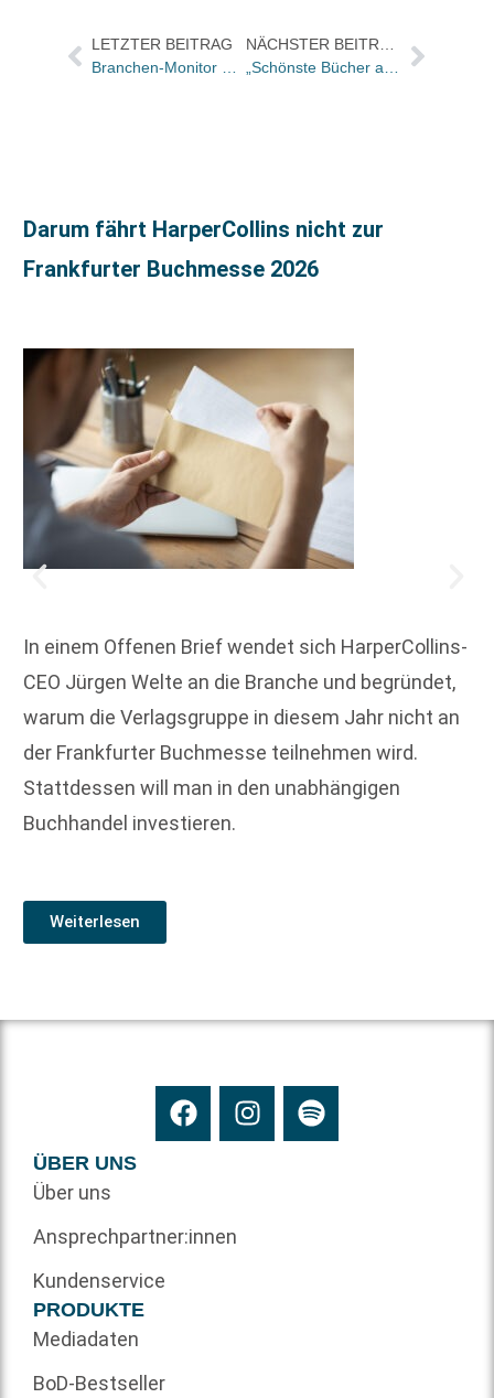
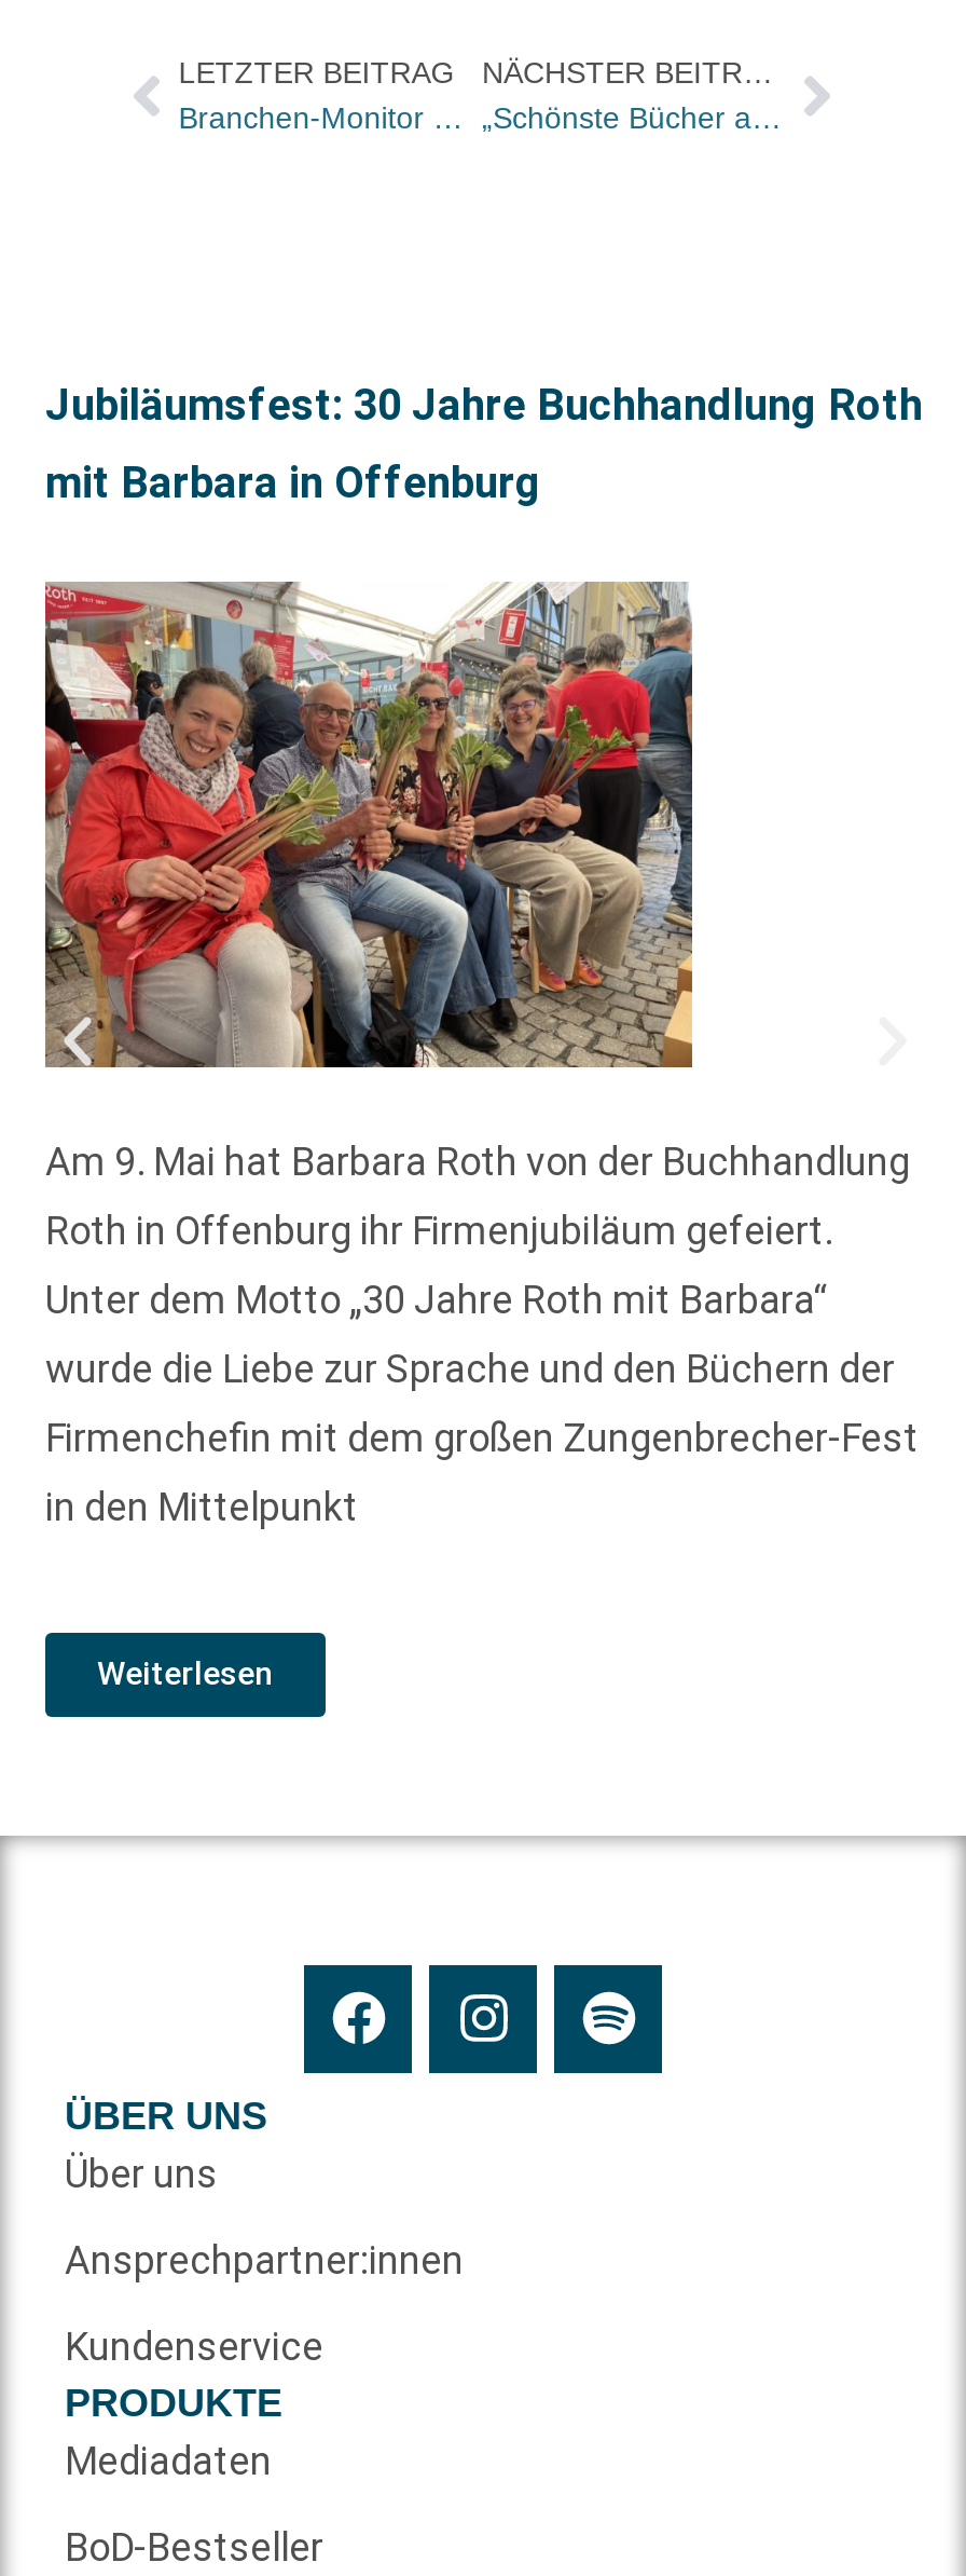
[23,216,384,242] Darum fährt HarperCollins nicht zur -> [45,379,923,431] Jubiläumsfest: 30 Jahre Buchhandlung Roth
[23,255,319,282] Frankfurter Buchmesse 2026 -> [45,457,541,509] mit Barbara in Offenburg
[22,347,355,570] [image] -> [43,580,694,1069] [image]
[23,635,468,658] In einem Offenen Brief wendet sich HarperCollins- -> [45,1138,910,1183] Am 9. Mai hat Barbara Roth von der Buchhandlung
[23,670,455,693] CEO Jürgen Welte an die Branche und begründet, -> [45,1207,832,1252] Roth in Offenburg ihr Firmenjubiläum gefeiert.
[23,705,460,729] warum die Verlagsgruppe in diesem Jahr nicht an -> [45,1276,828,1321] Unter dem Motto „30 Jahre Roth mit Barbara“
[23,741,418,764] der Frankfurter Buchmesse teilnehmen wird. -> [45,1345,895,1390] wurde die Liebe zur Sprache und den Büchern der
[23,776,400,799] Stattdessen will man in den unabhängigen -> [45,1414,919,1459] Firmenchefin mit dem großen Zungenbrecher-Fest
[23,811,236,834] Buchhandel investieren. -> [45,1483,358,1529] in den Mittelpunkt

